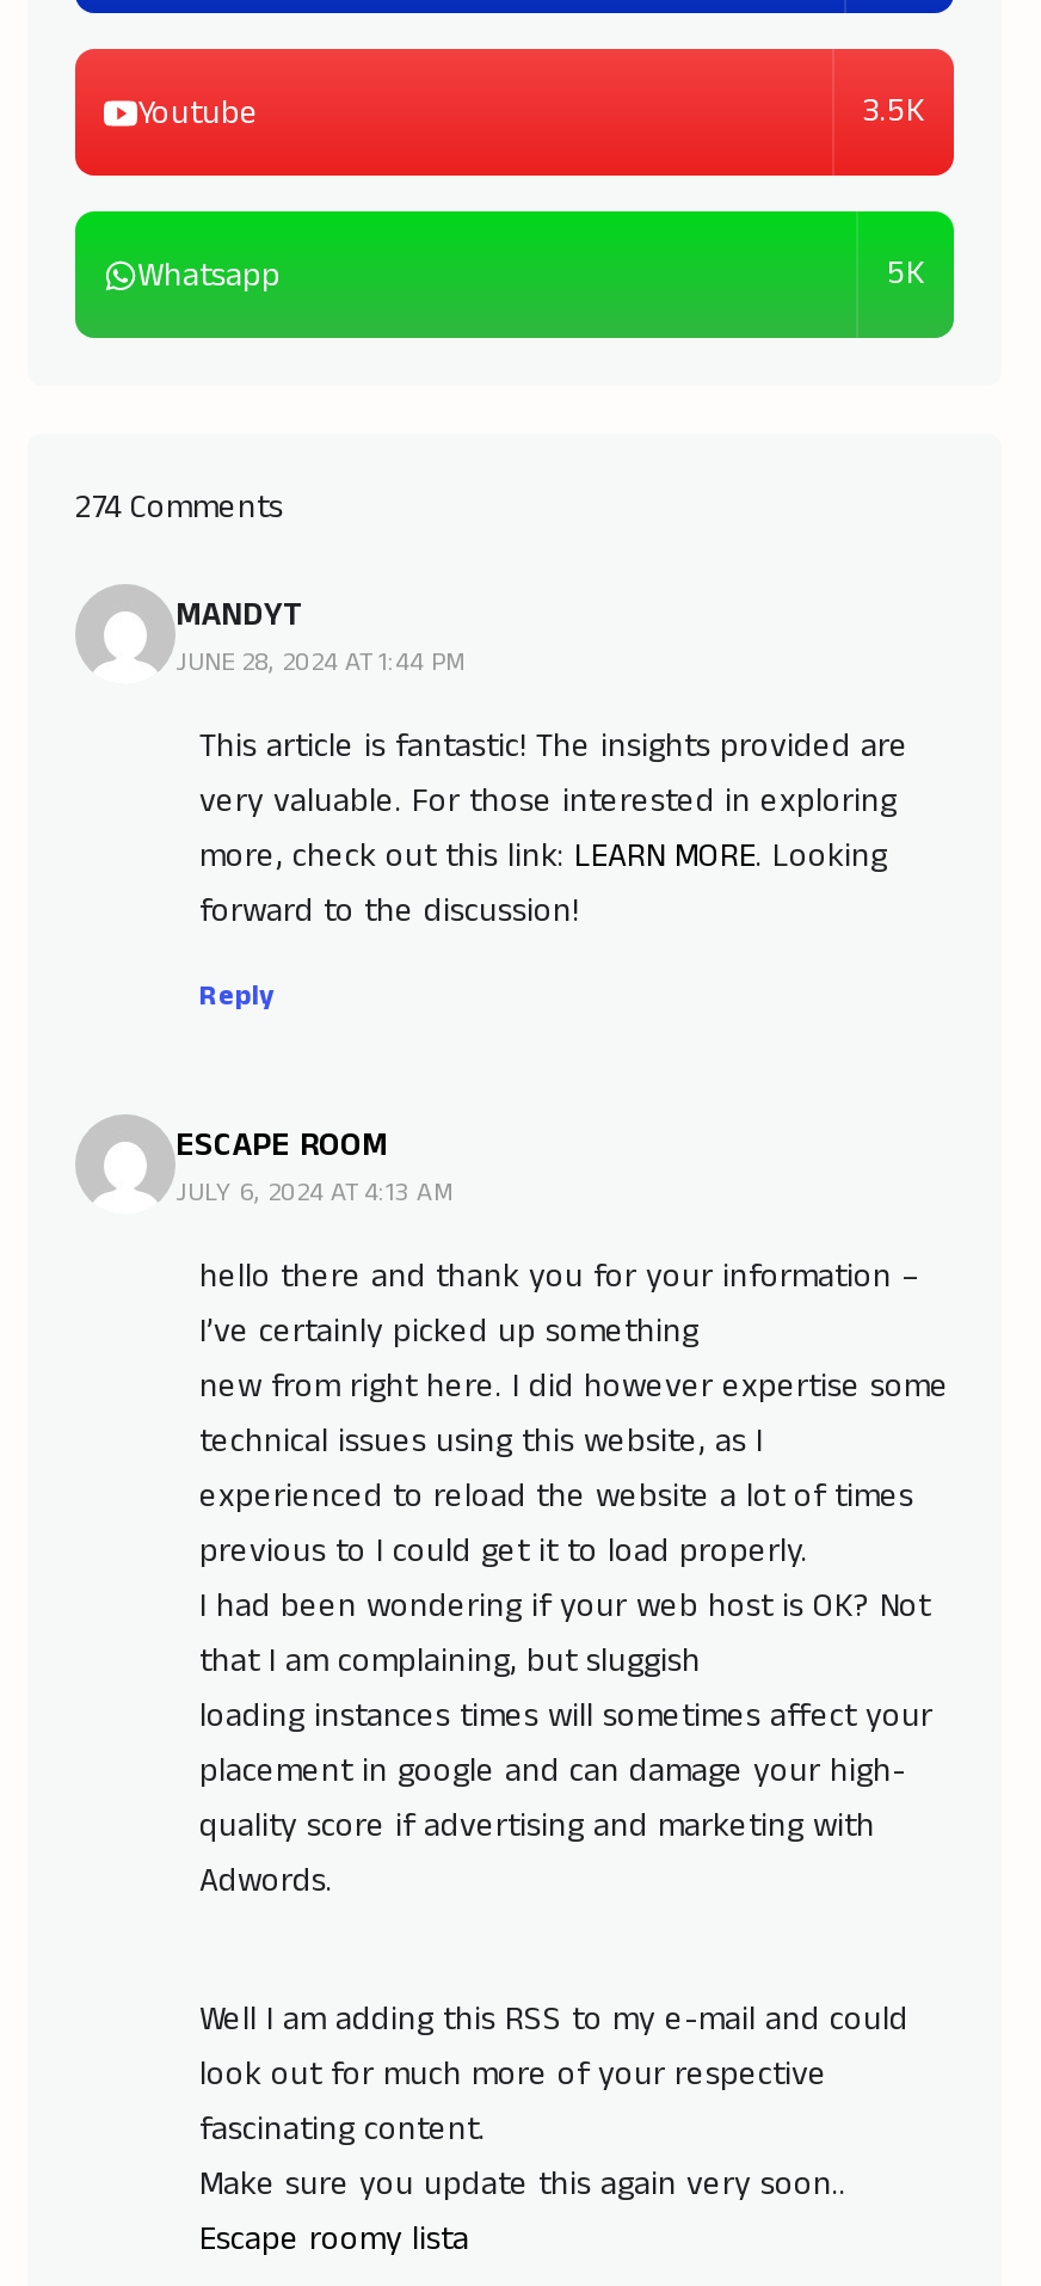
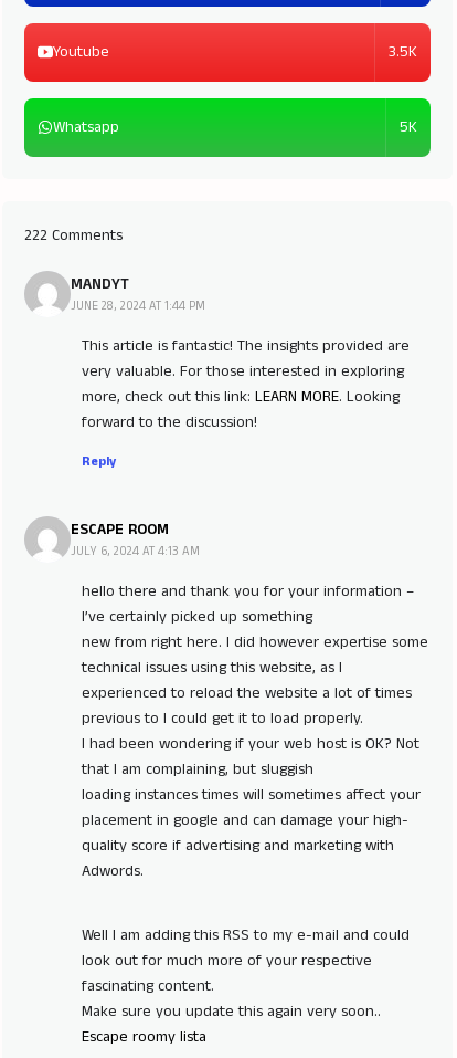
[75,485,283,532] 274 Comments -> [24,224,123,246] 222 Comments

